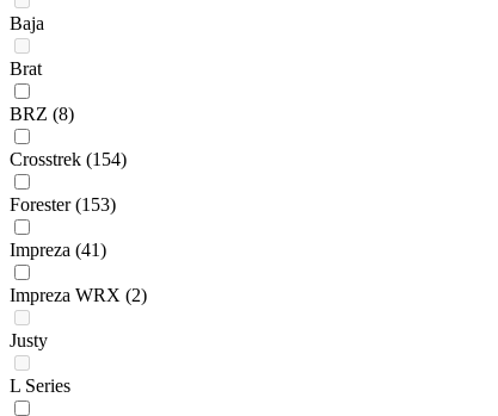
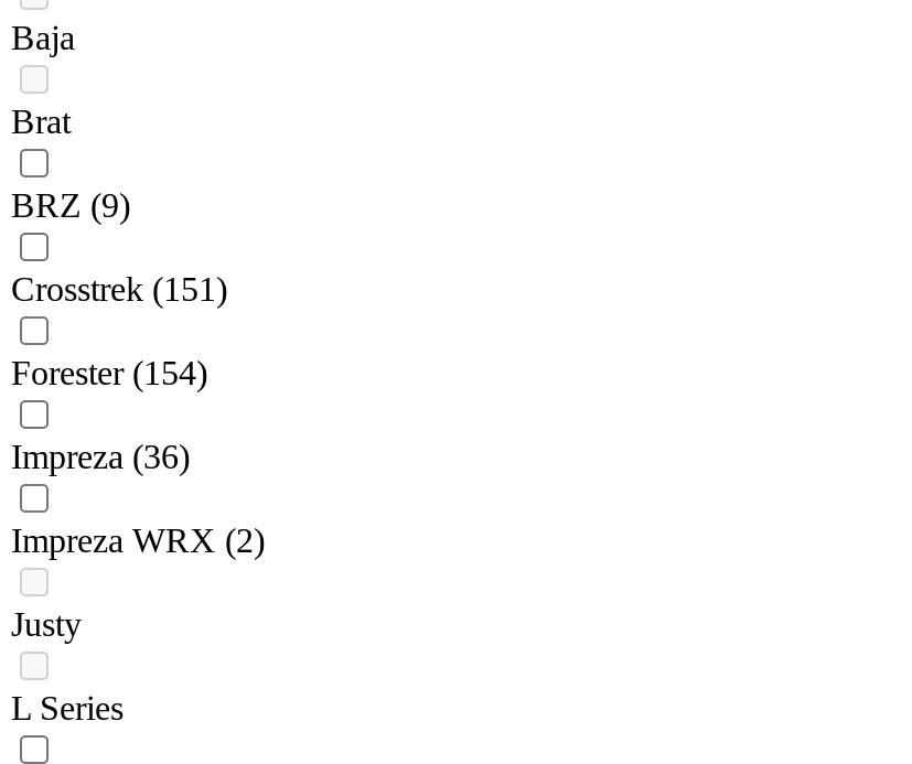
[10,104,74,124] BRZ (8) -> [11,187,130,225] BRZ (9)
[10,149,127,170] Crosstrek (154) -> [11,271,227,308] Crosstrek (151)
[10,195,116,215] Forester (153) -> [11,355,207,392] Forester (154)
[10,240,106,260] Impreza (41) -> [11,439,190,476] Impreza (36)

